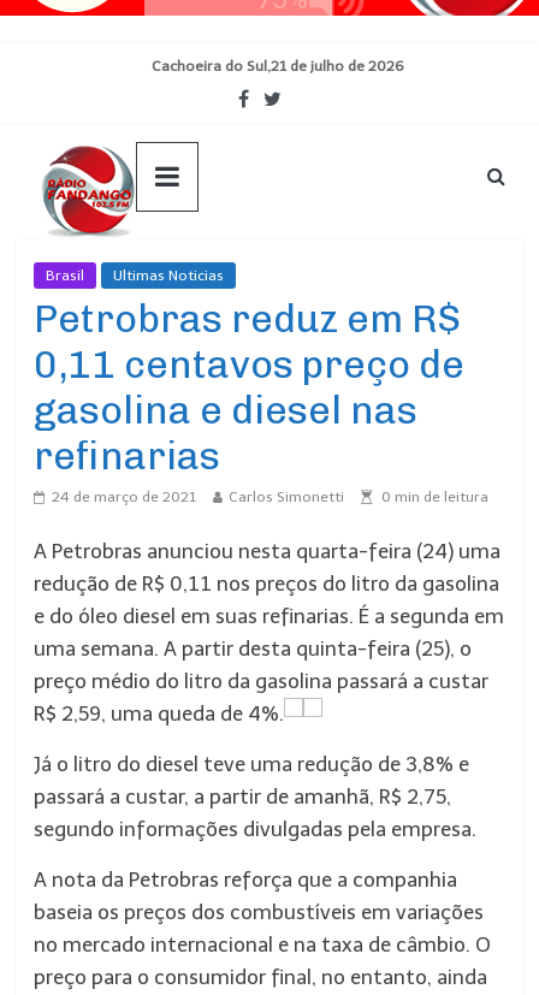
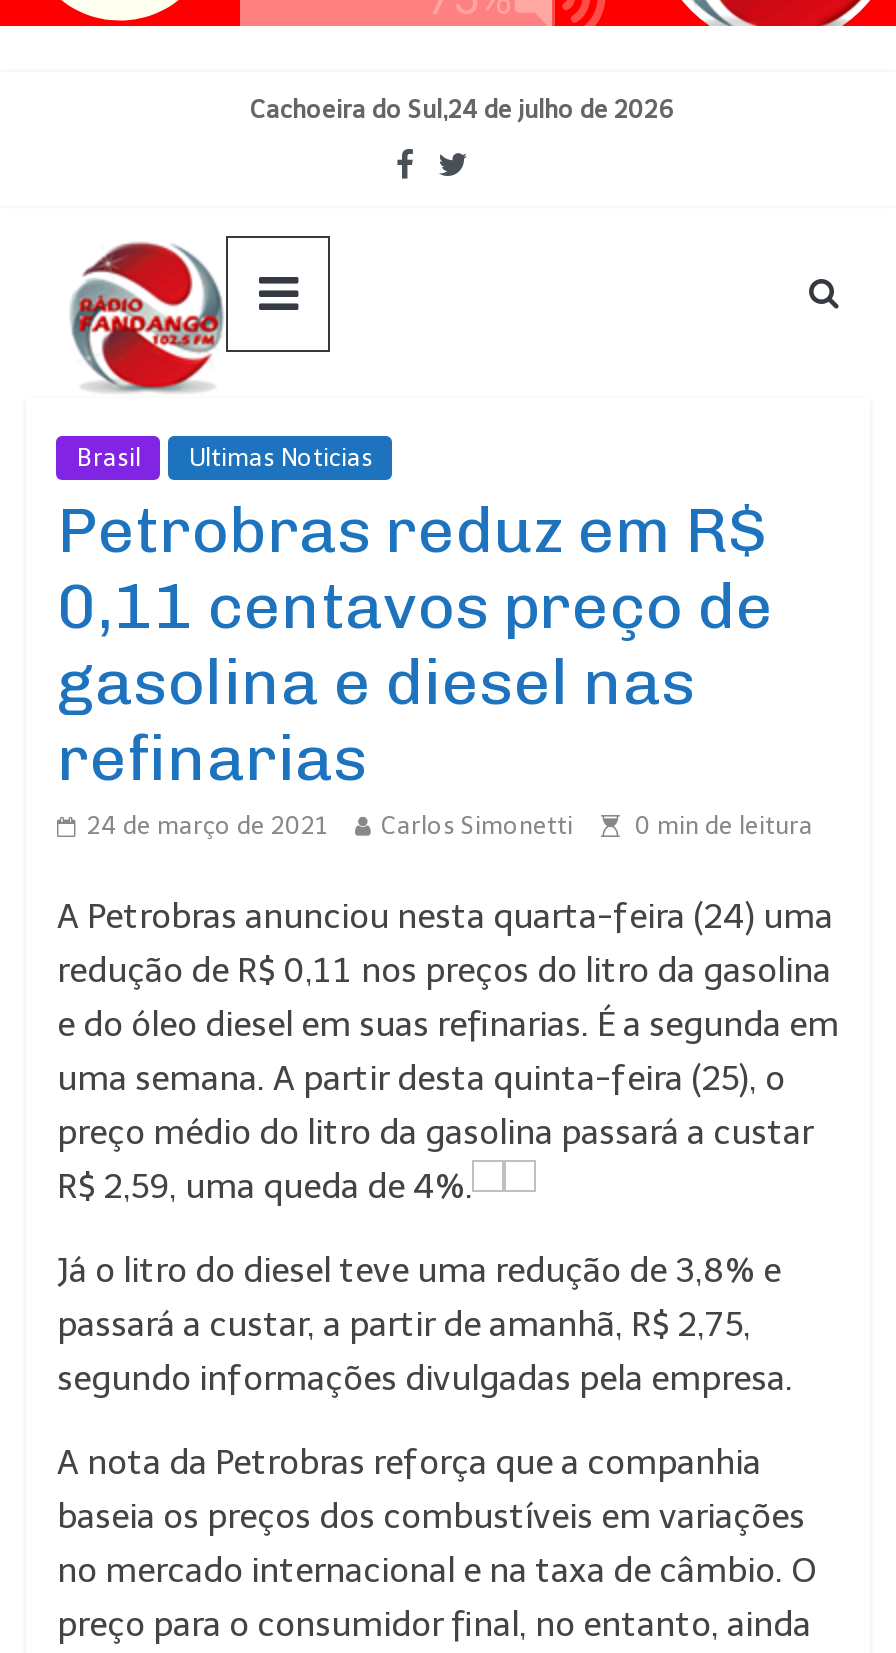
[152,58,404,75] Cachoeira do Sul,21 de julho de 2026 -> [250,96,674,124] Cachoeira do Sul,24 de julho de 2026

